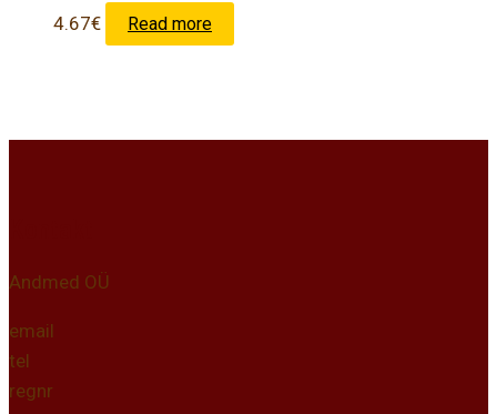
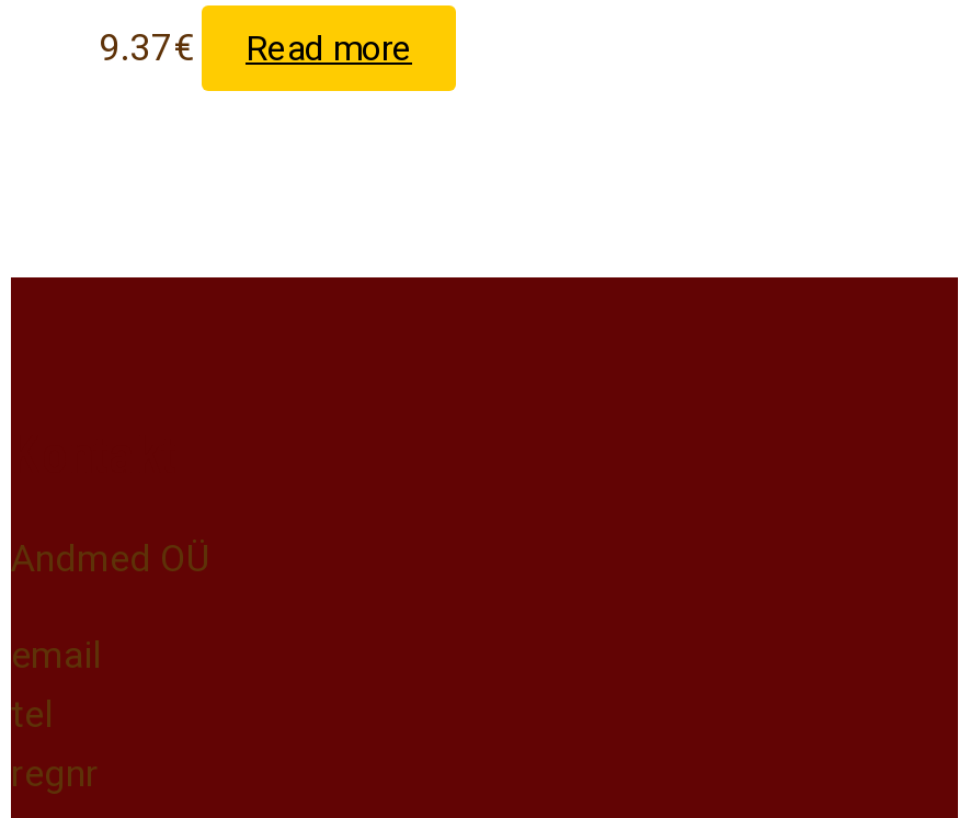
[53,12,212,34] 4.67€ Read more -> [99,25,412,68] 9.37€ Read more

